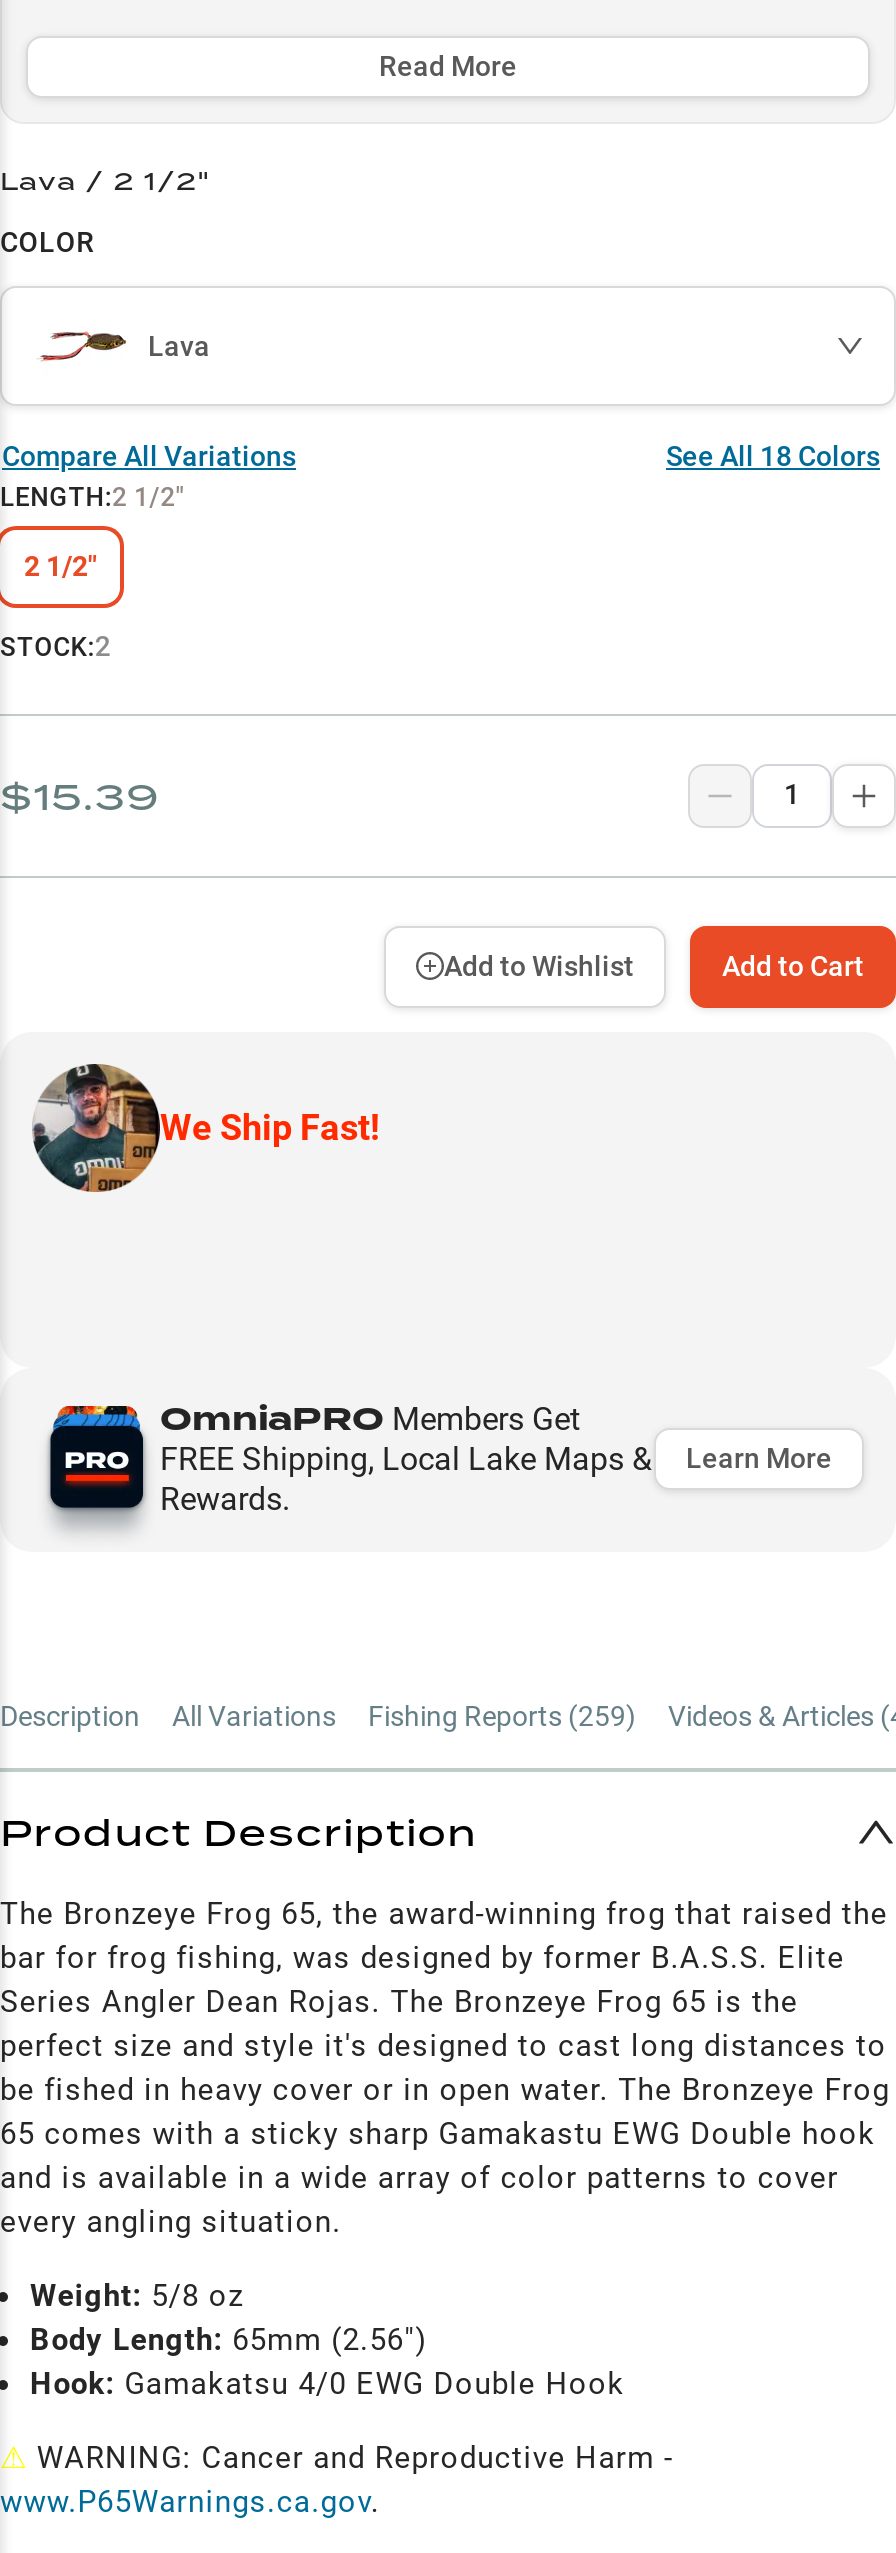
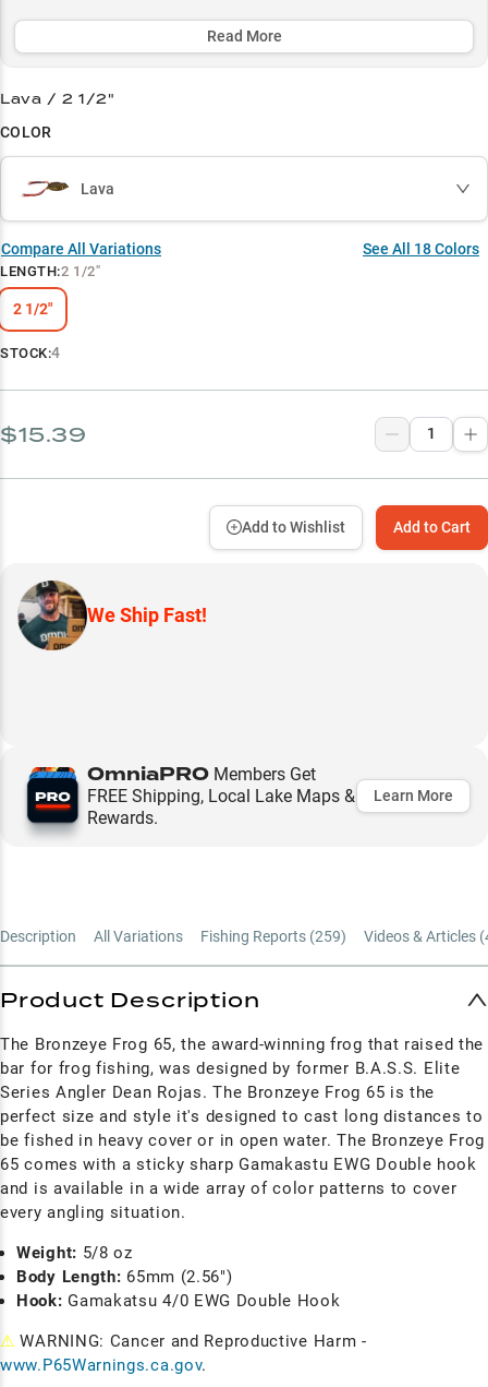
[0,629,112,661] STOCK:2 -> [0,343,61,361] STOCK:4

